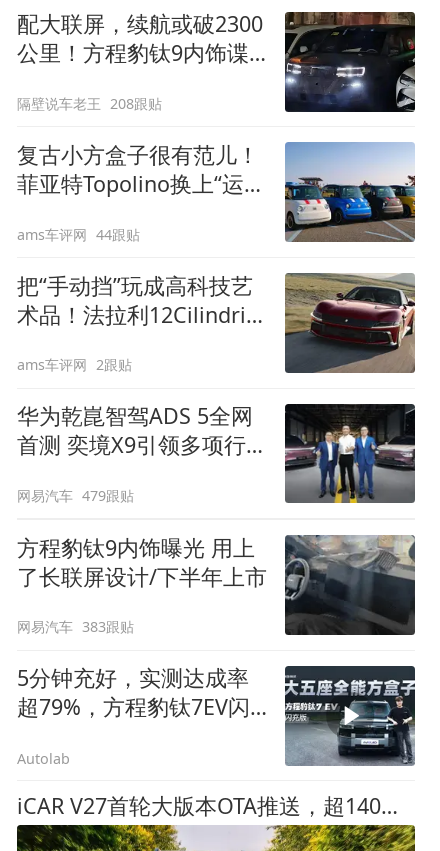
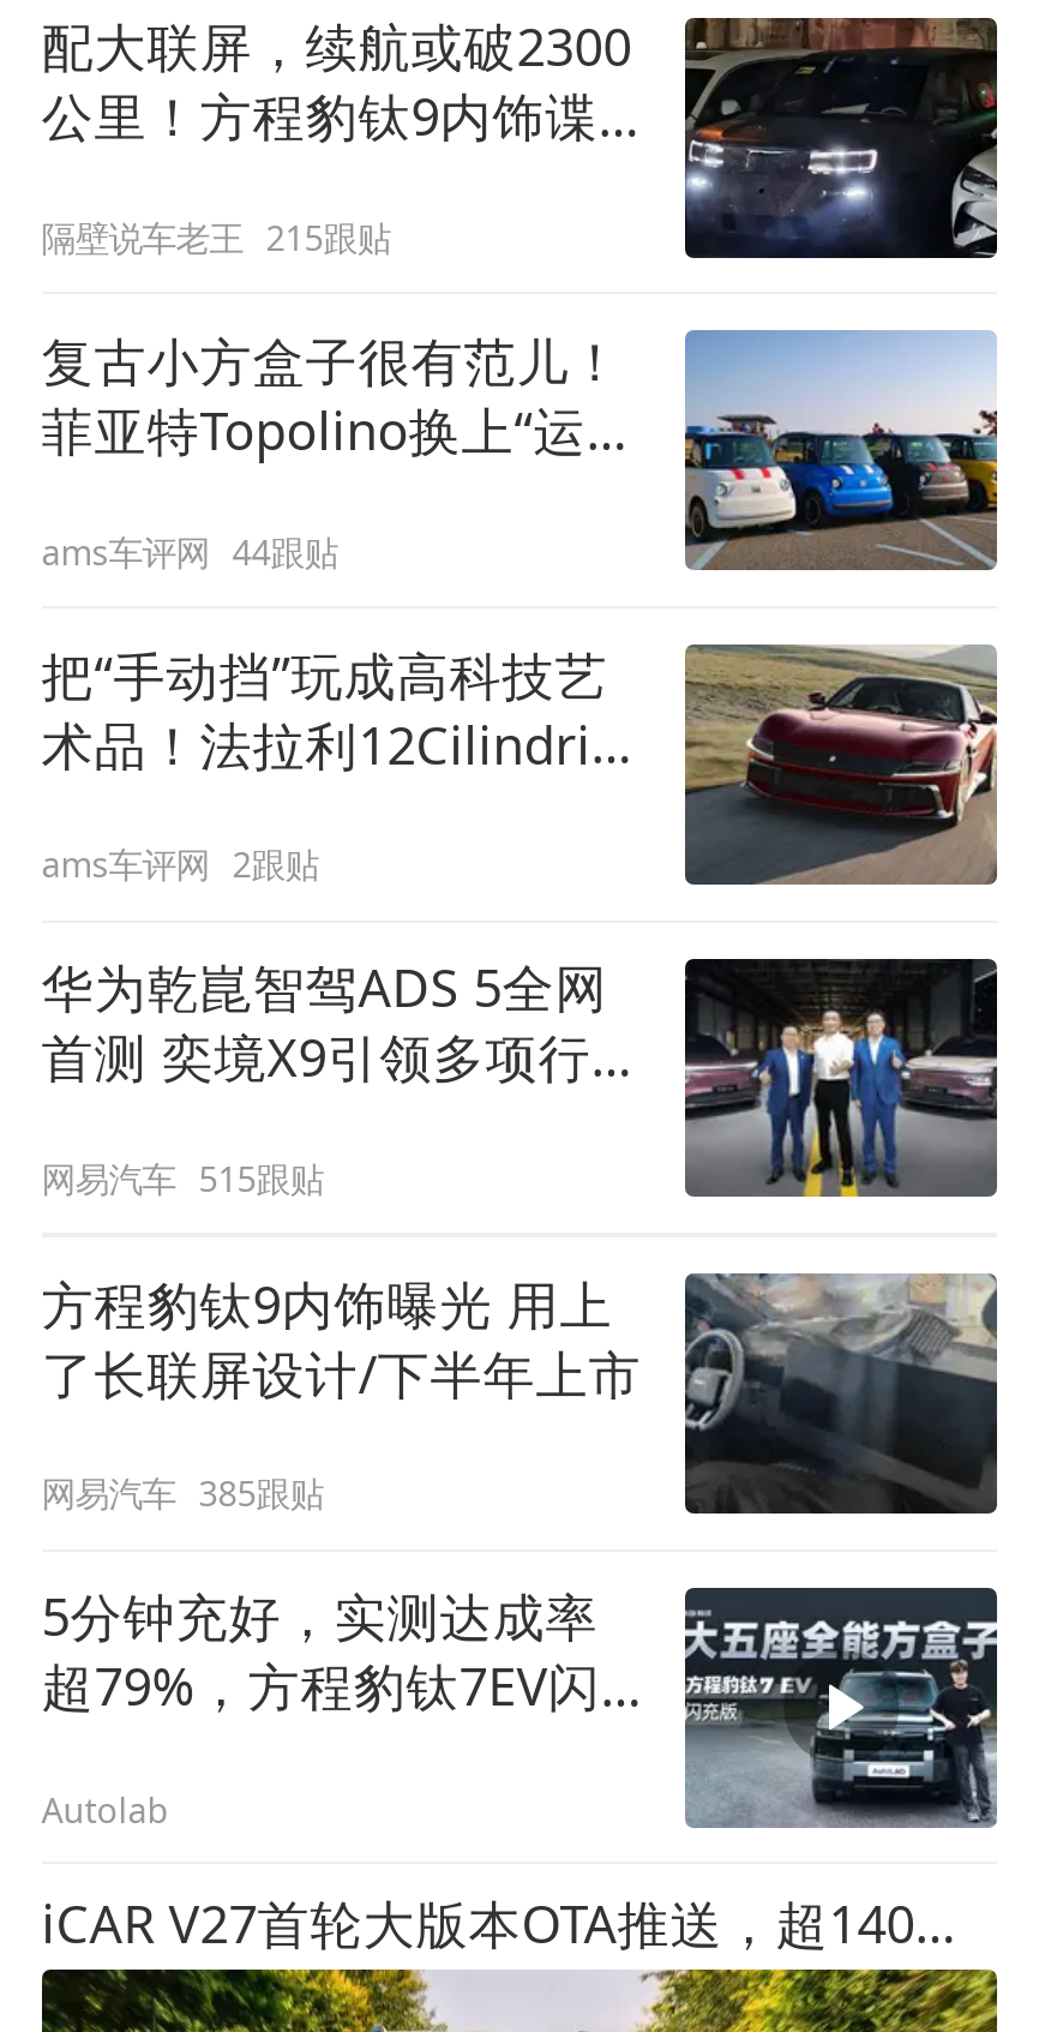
[17,94,162,113] 隔壁说车老王 208跟贴 -> [41,215,391,260] 隔壁说车老王 215跟贴
[17,486,134,505] 网易汽车 479跟贴 -> [41,1155,323,1201] 网易汽车 515跟贴
[17,617,134,636] 网易汽车 383跟贴 -> [41,1471,323,1517] 网易汽车 385跟贴

